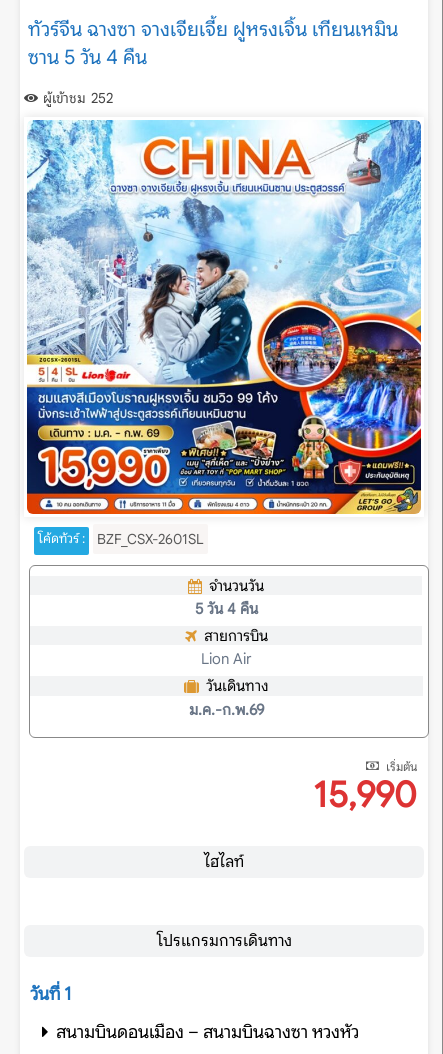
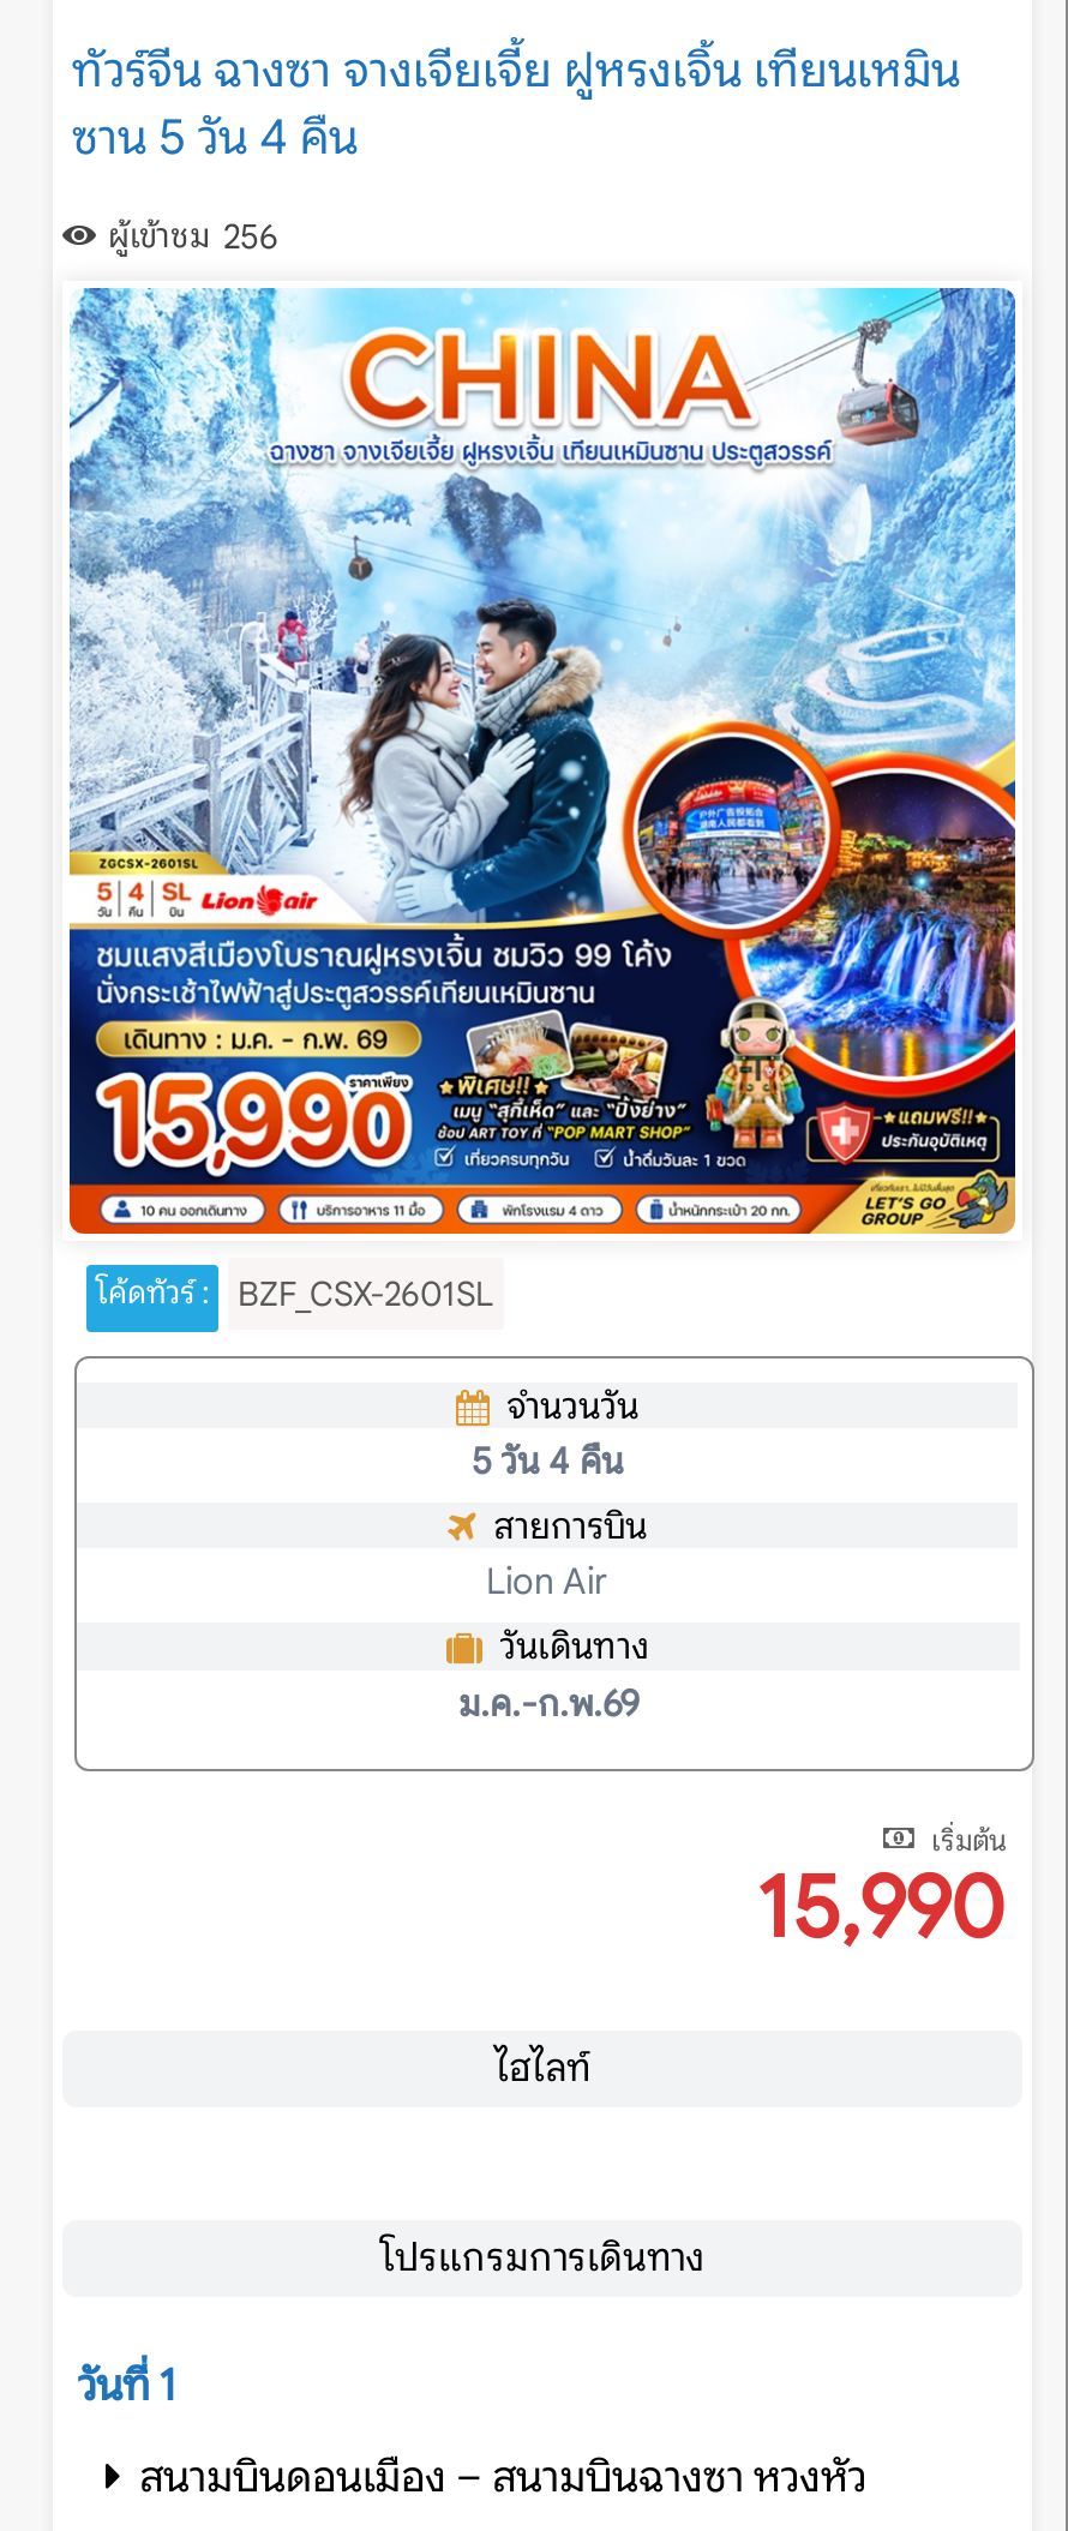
[43,89,113,107] ผู้เข้าชม 252 -> [108,214,278,258] ผู้เข้าชม 256

